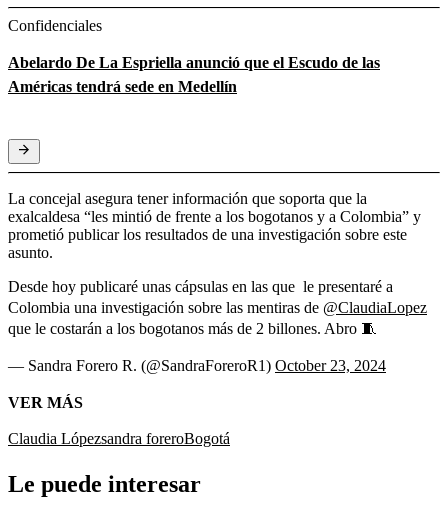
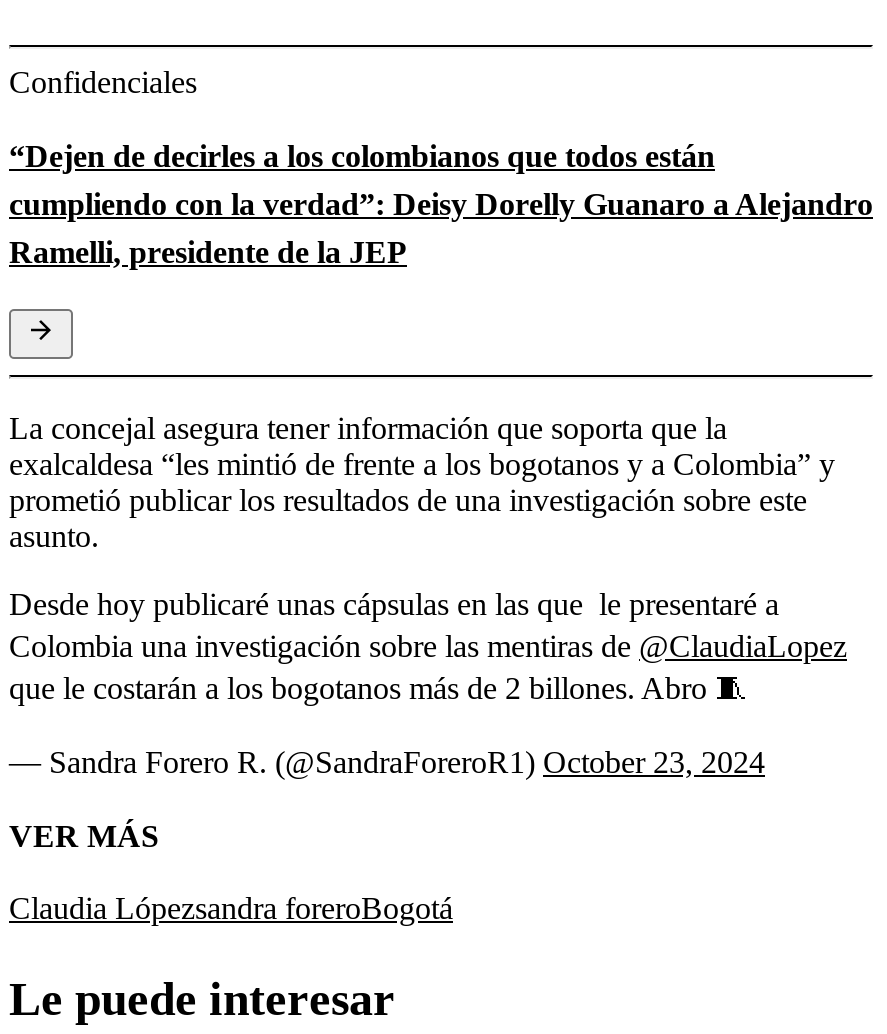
[8,54,380,95] Abelardo De La Espriella anunció que el Escudo de las | Américas tendrá sede en Medellín -> [9,138,873,268] “Dejen de decirles a los colombianos que todos están | cumpliendo con la verdad”: Deisy Dorelly Guanaro a Alejandro | Ramelli, presidente de la JEP

